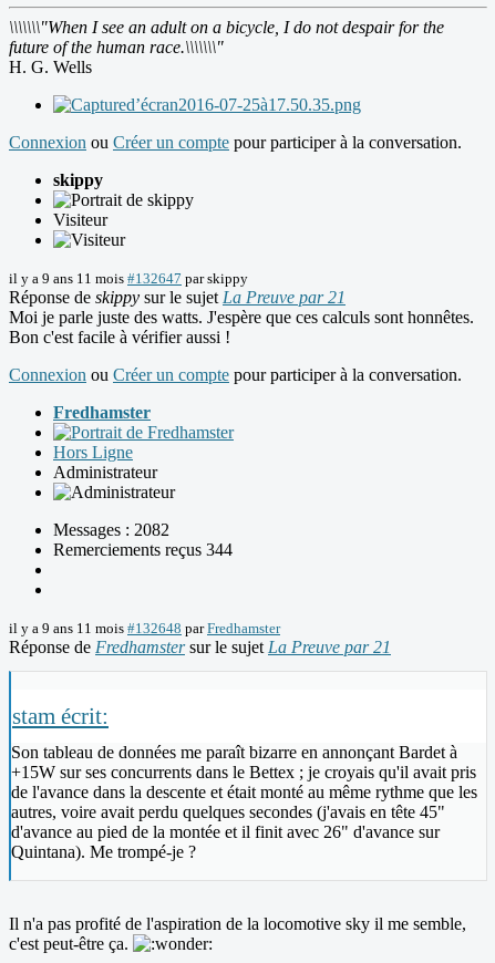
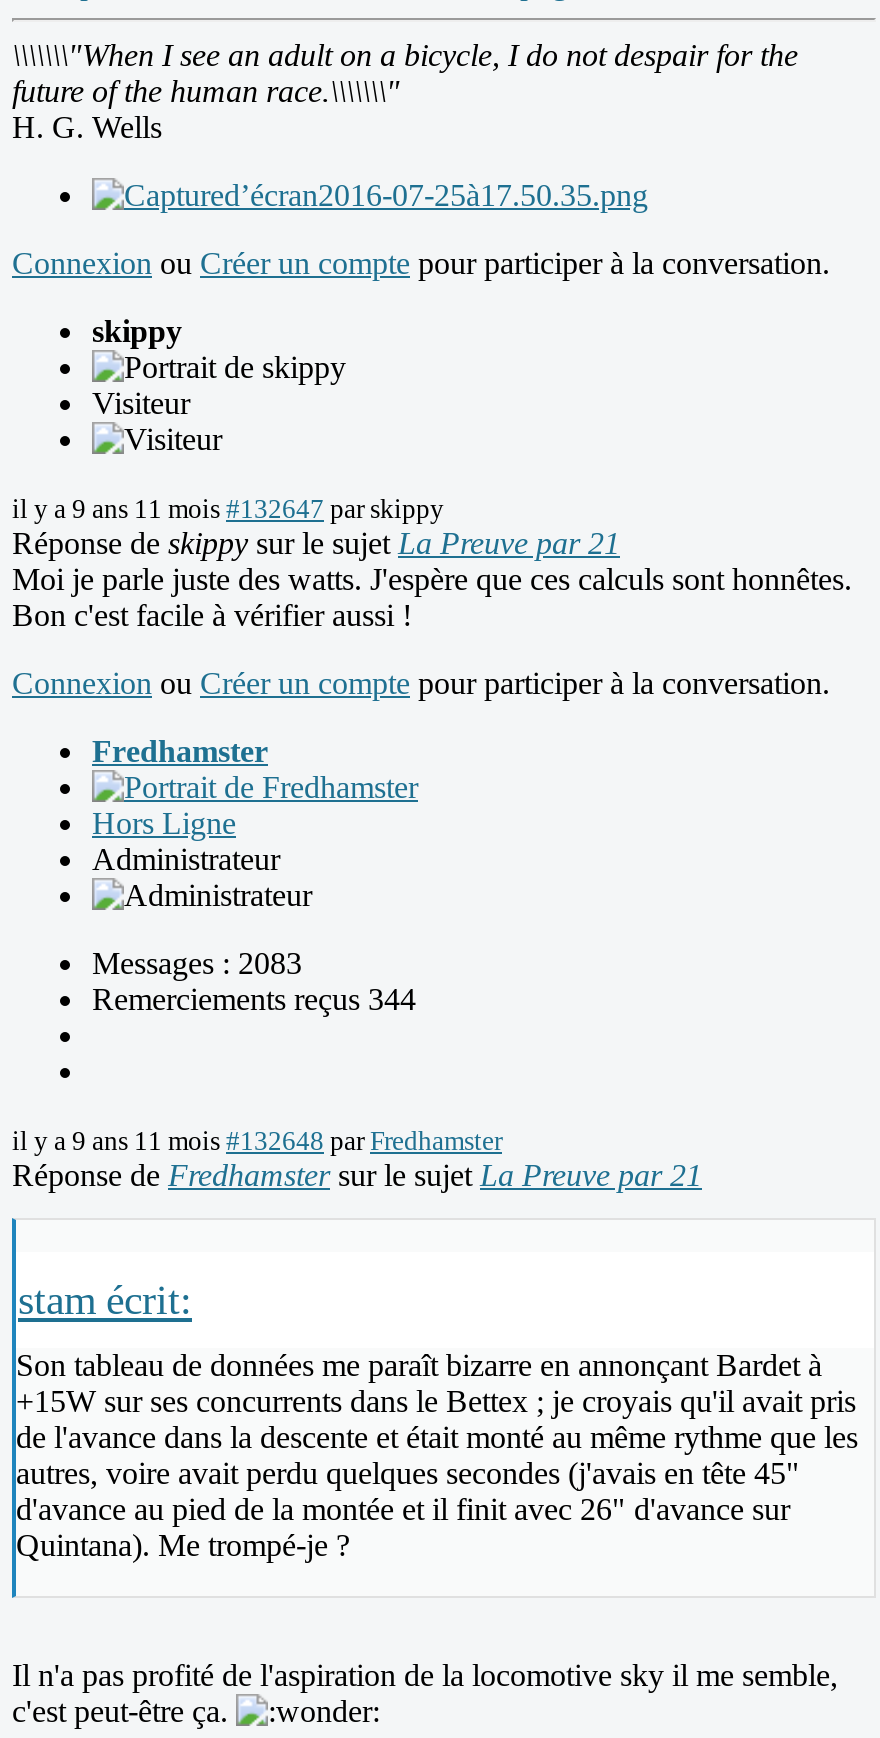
[53,520,169,539] Messages : 2082 -> [92,946,302,980] Messages : 2083

